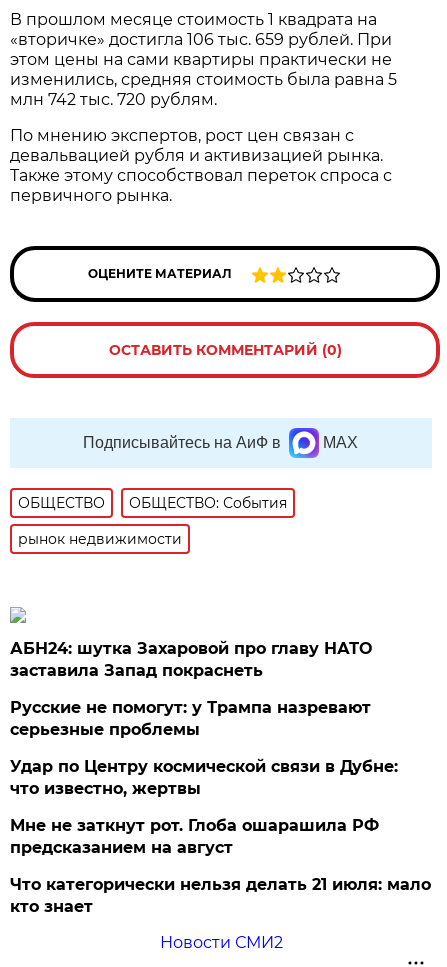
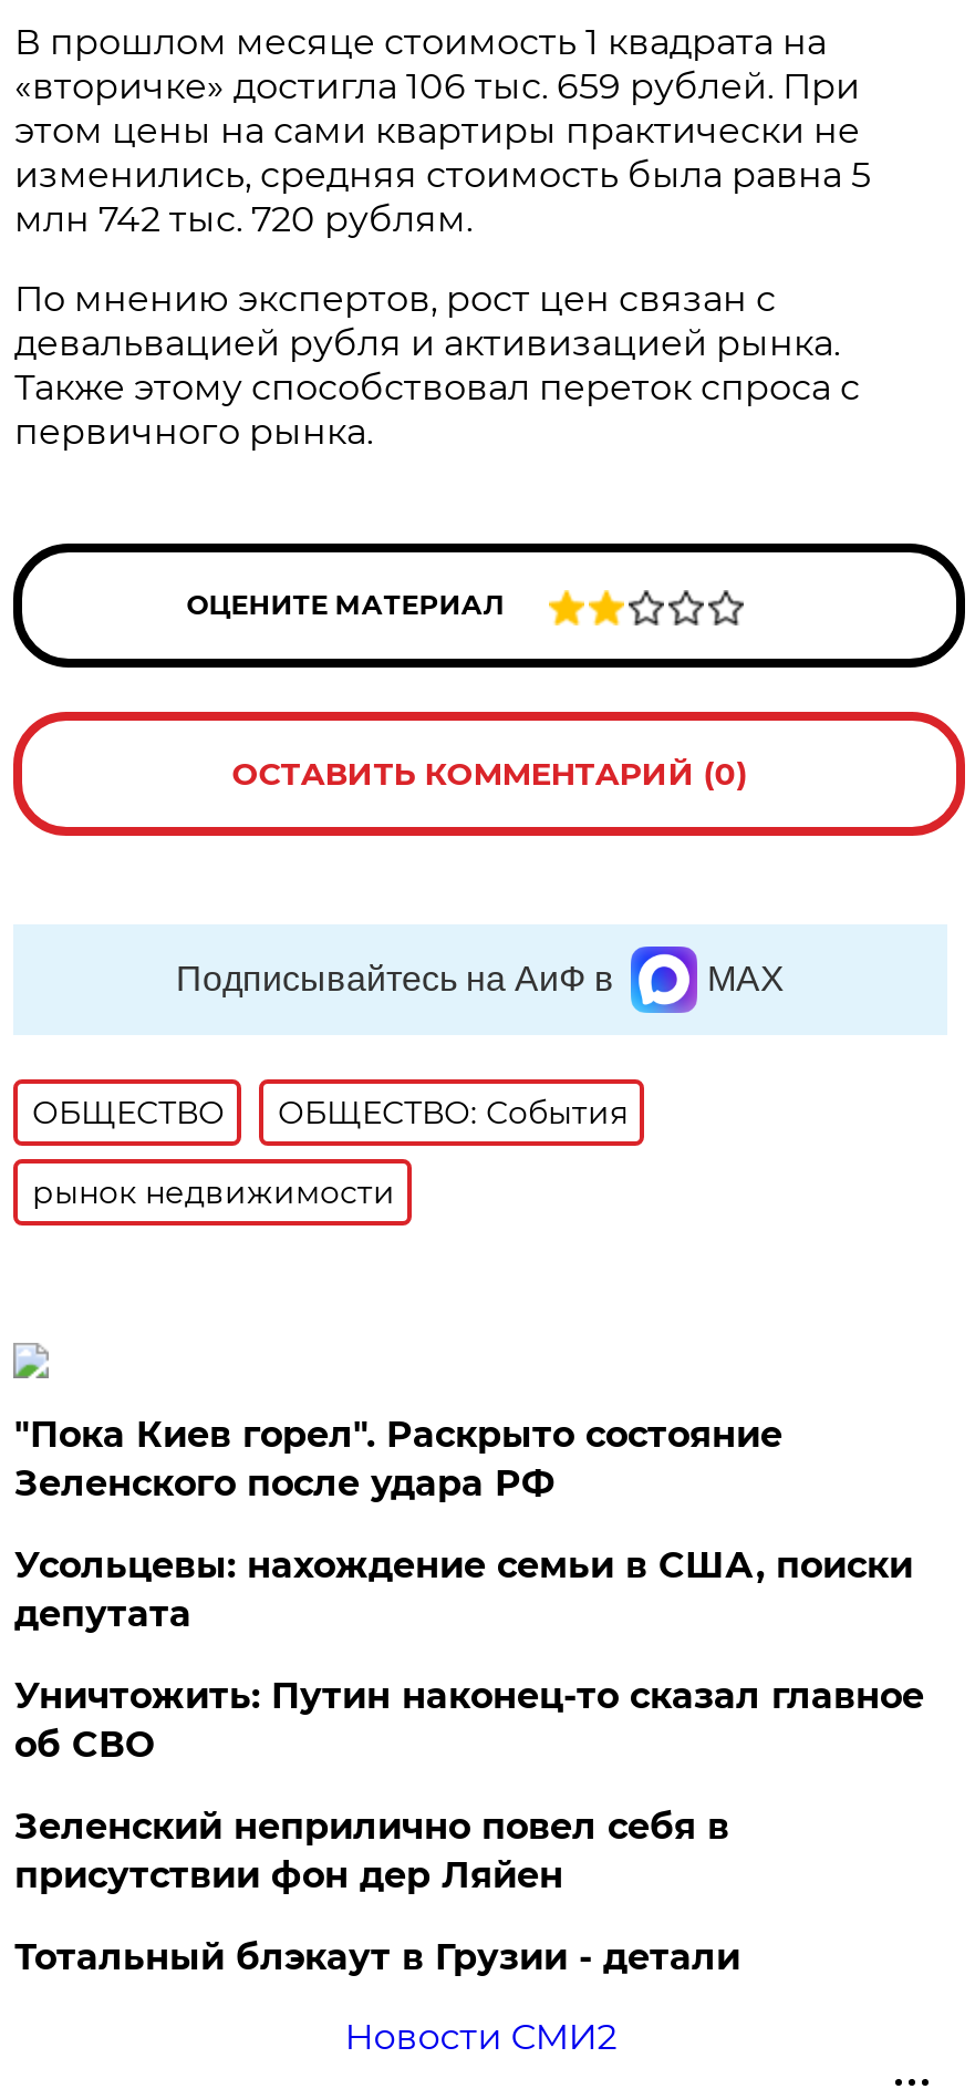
[10,639,372,680] АБН24: шутка Захаровой про главу НАТО | заставила Запад покраснеть -> [14,1414,782,1504] "Пока Киев горел". Раскрыто состояние | Зеленского после удара РФ
[10,698,371,739] Русские не помогут: у Трампа назревают | серьезные проблемы -> [14,1544,913,1635] Усольцевы: нахождение семьи в США, поиски | депутата
[10,757,398,798] Удар по Центру космической связи в Дубне: | что известно, жертвы -> [14,1675,924,1766] Уничтожить: Путин наконец-то сказал главное | об СВО
[10,816,379,857] Мне не заткнут рот. Глоба ошарашила РФ | предсказанием на август -> [14,1806,729,1896] Зеленский неприлично повел cебя в | присутствии фон дер Ляйен
[10,875,431,916] Что категорически нельзя делать 21 июля: мало | кто знает -> [14,1936,740,1978] Тотальный блэкаут в Грузии - детали

